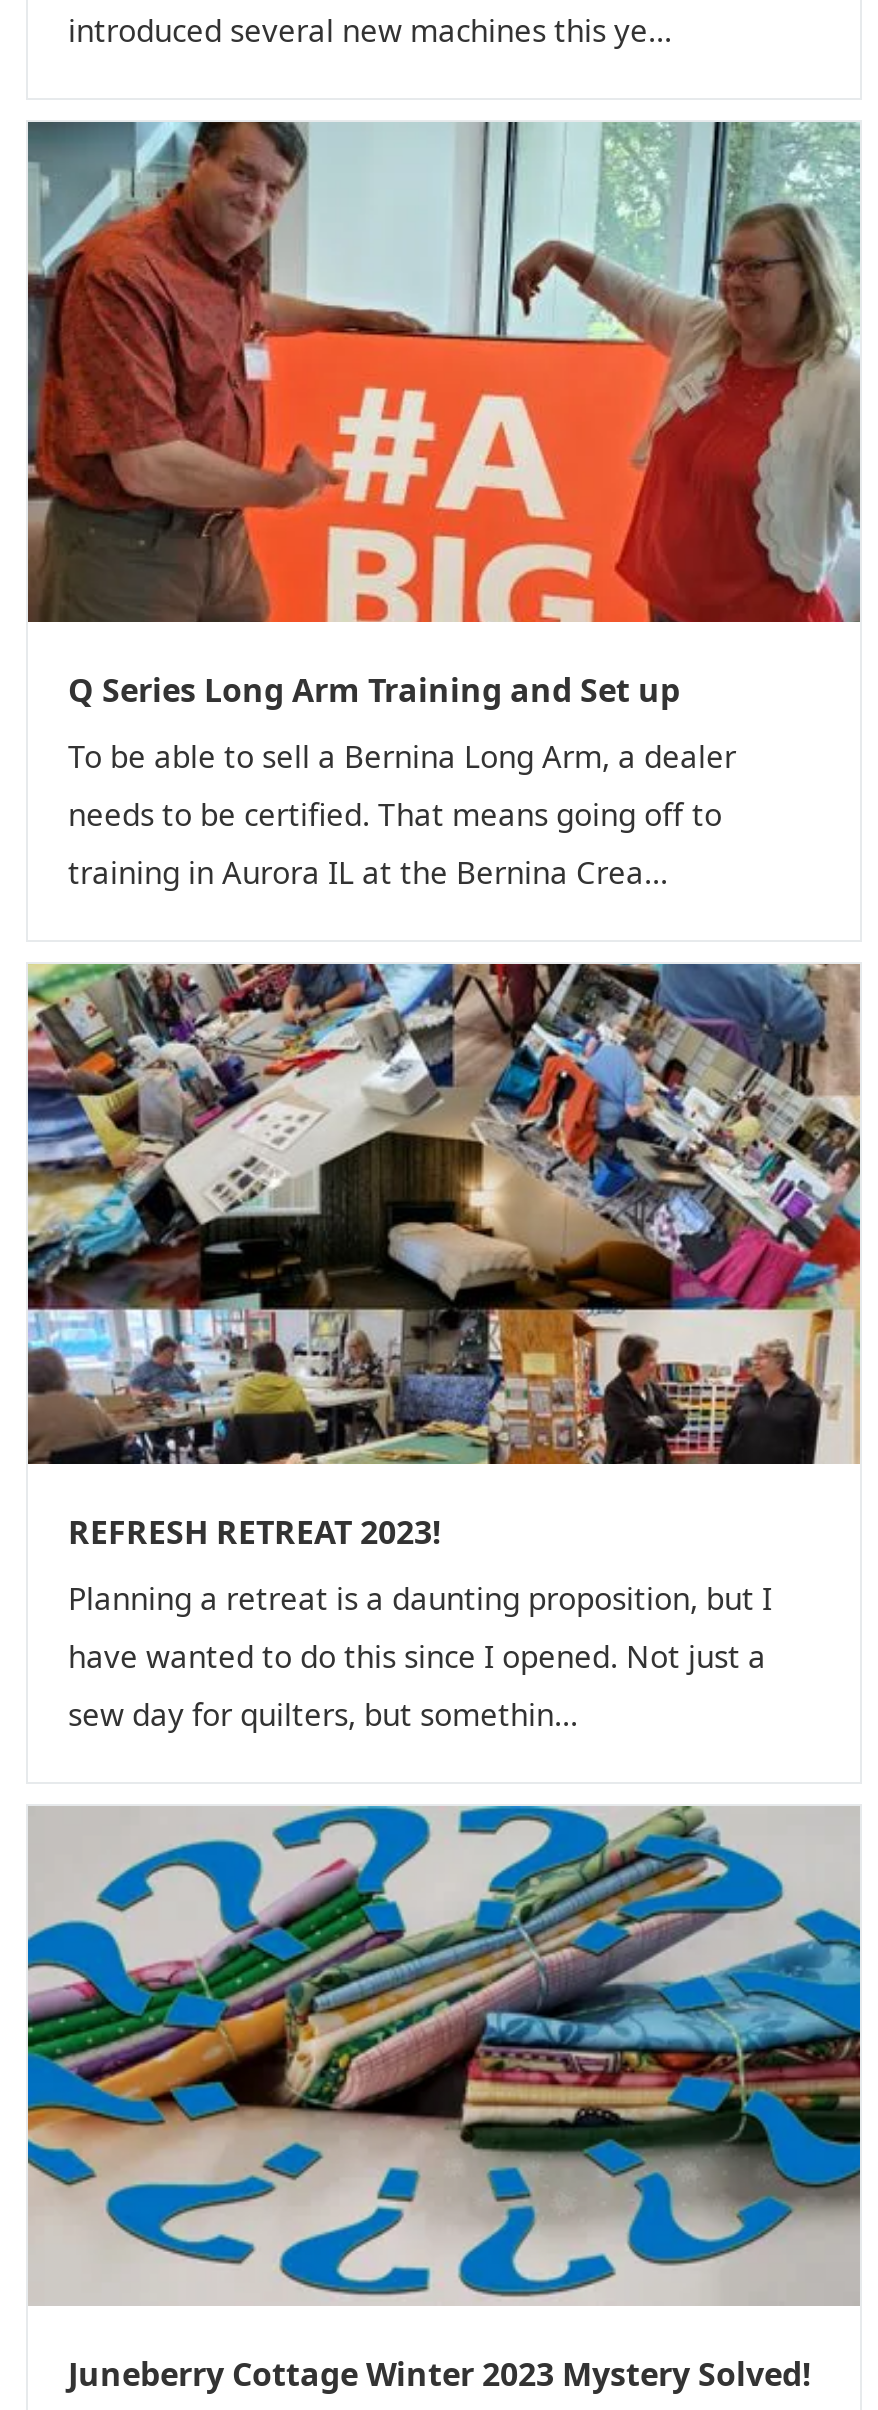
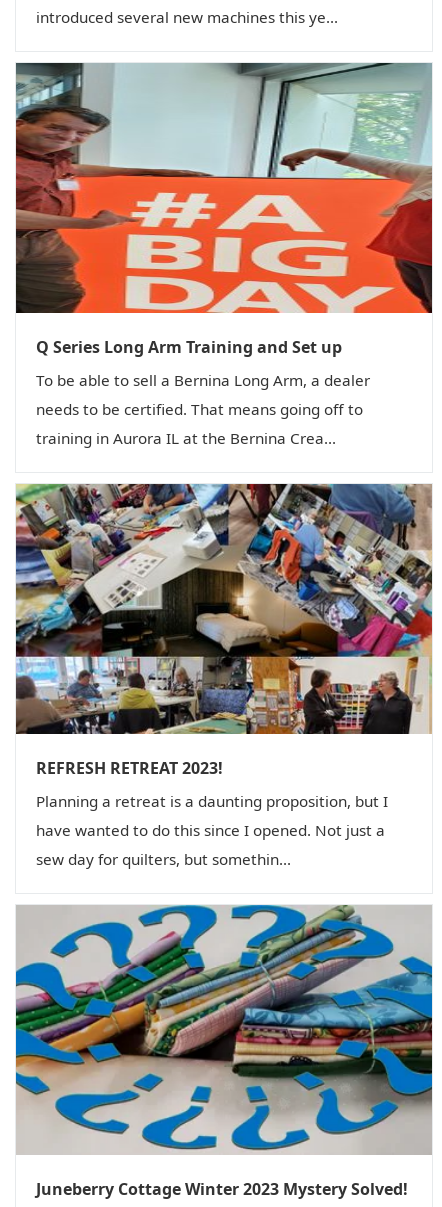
[28,120,862,624] [image] -> [15,63,433,314] [image]

